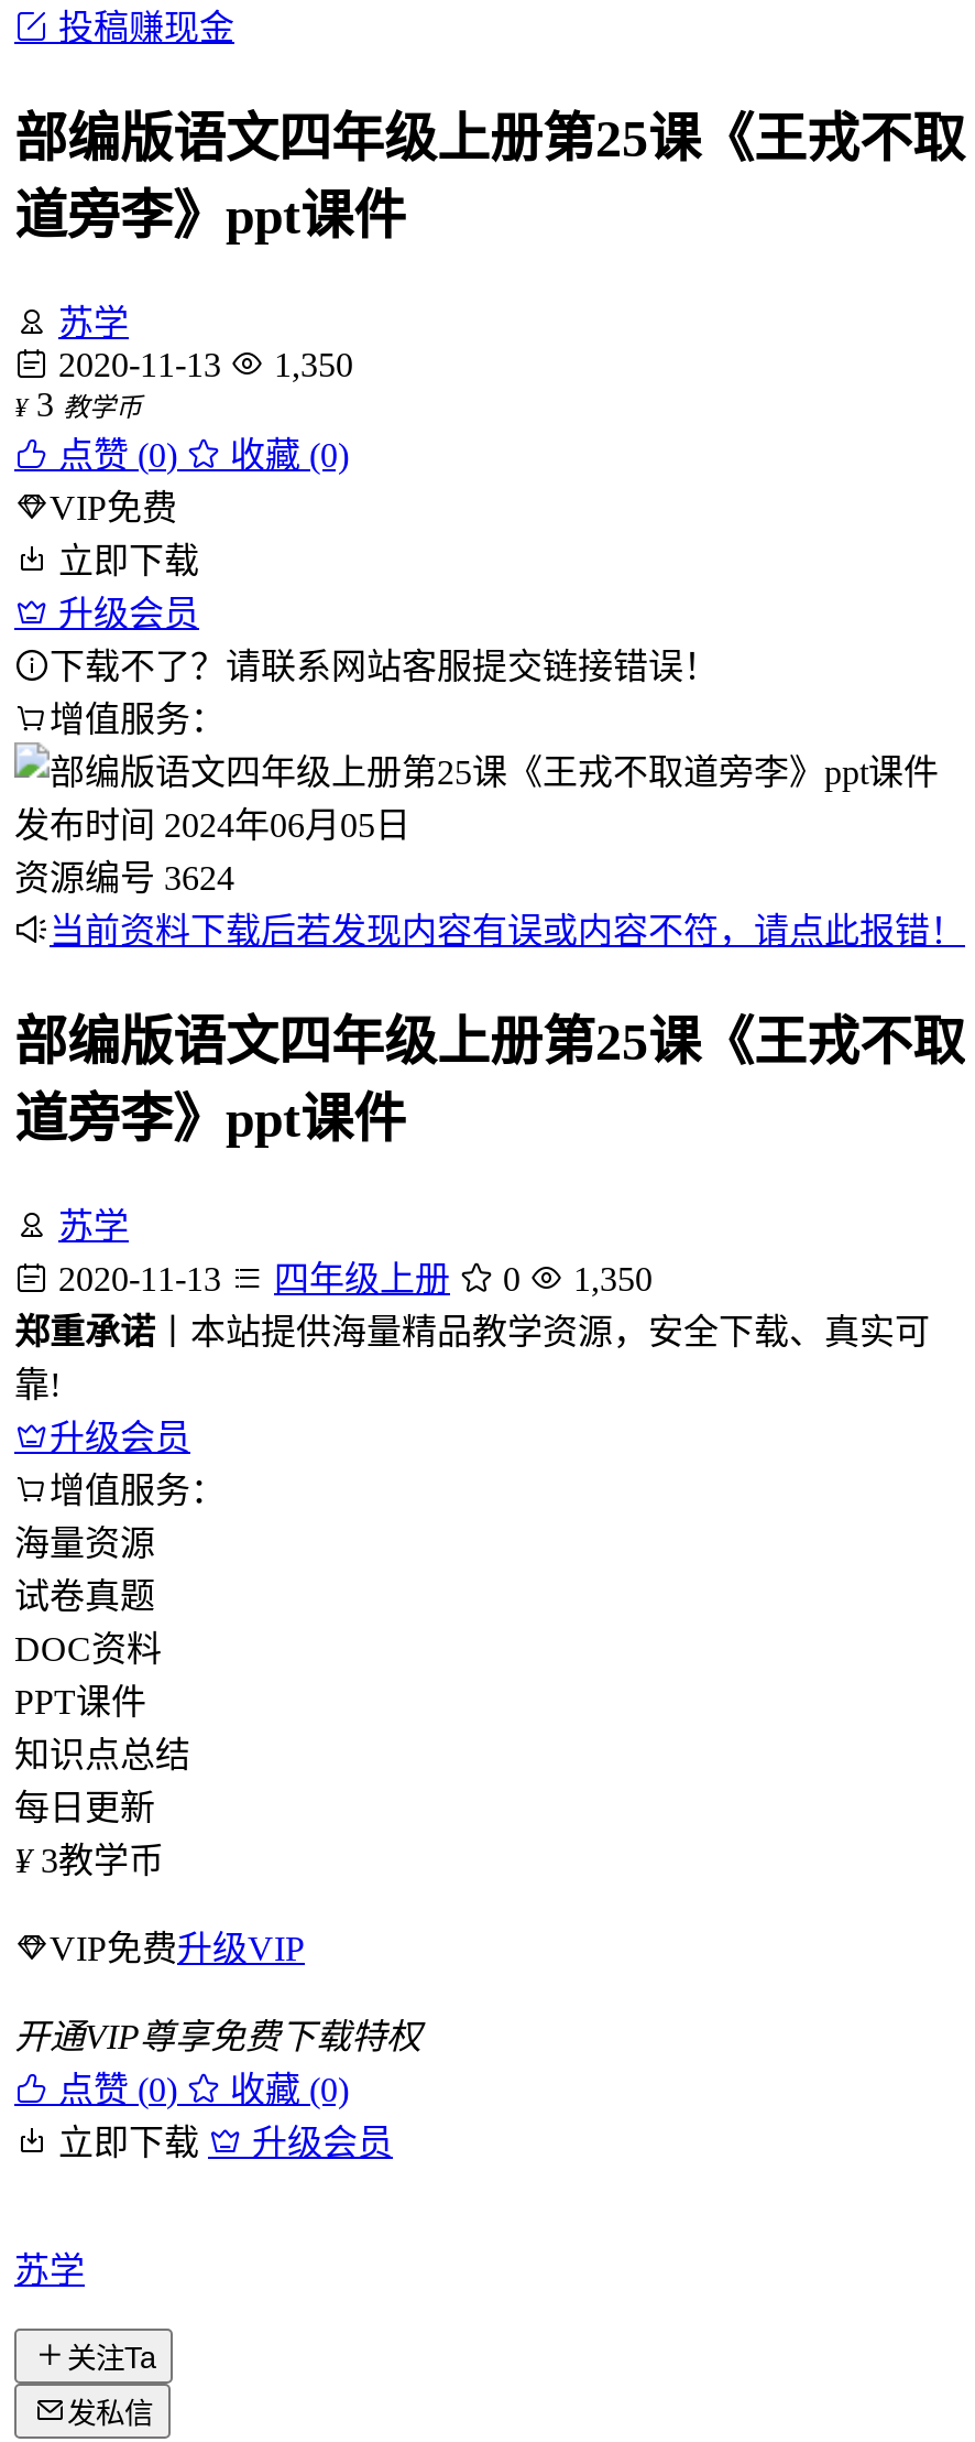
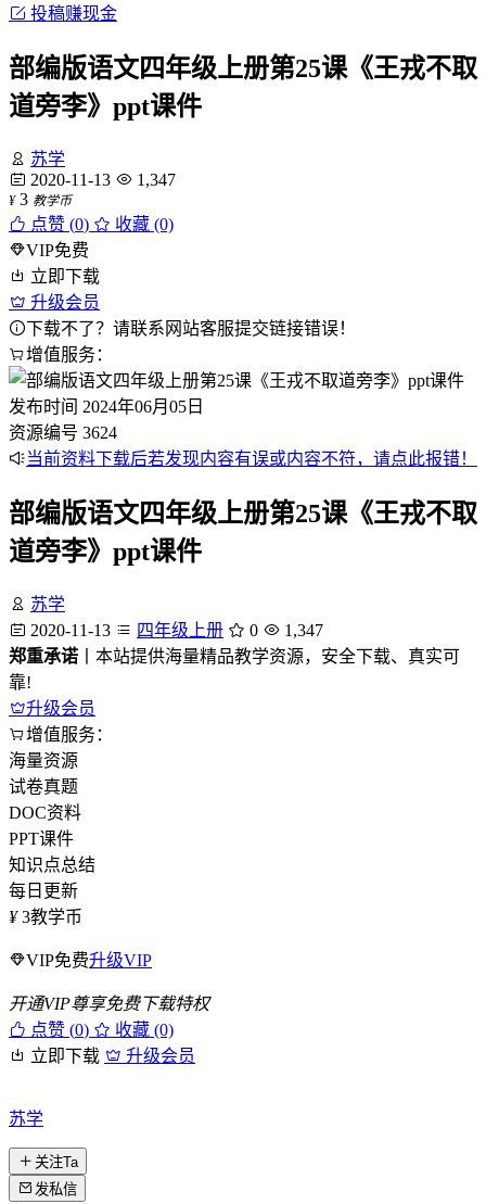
[50,346,353,384] 2020-11-13 1,350 -> [26,171,176,189] 2020-11-13 1,347
[50,1260,653,1298] 2020-11-13 四年级上册 0 1,350 -> [26,621,323,640] 2020-11-13 四年级上册 0 1,347

